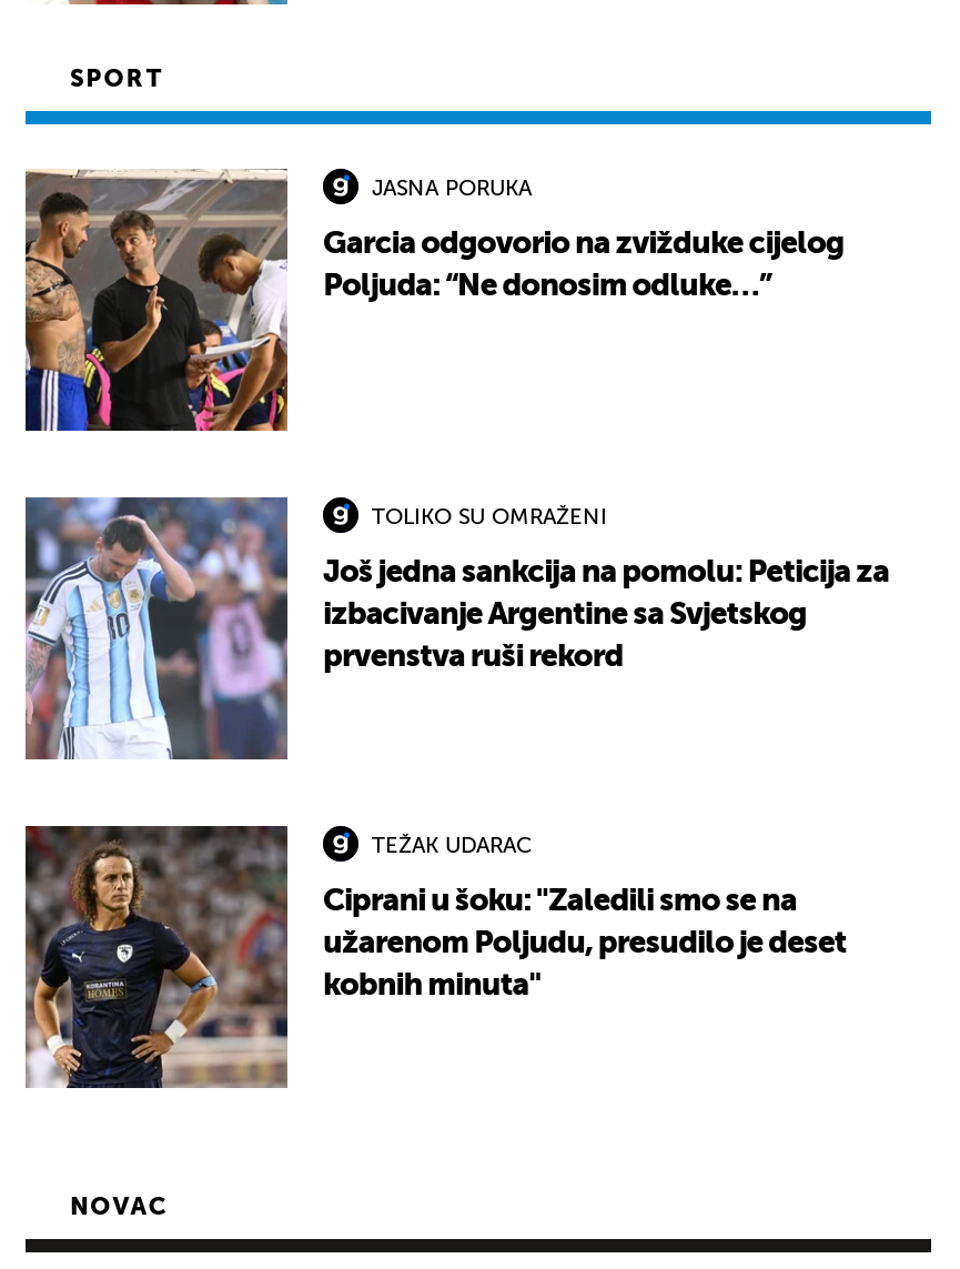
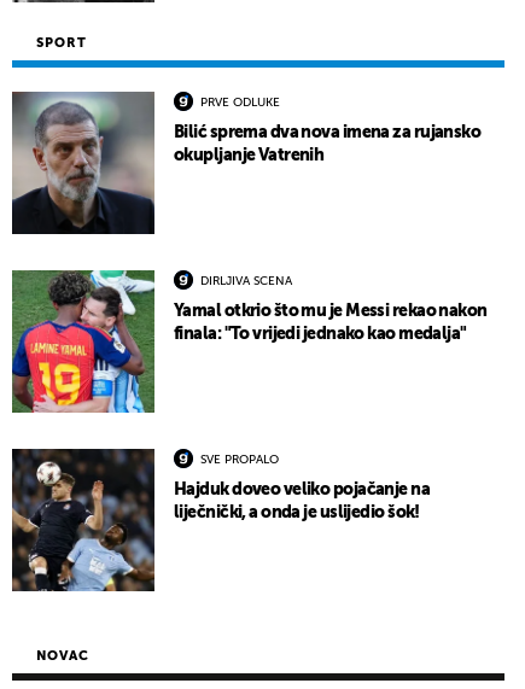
[26,169,844,433] [image] | Garcia odgovorio na zvižduke cijelog | Poljuda: “Ne donosim odluke…” -> [12,90,481,235] [image] | Bilić sprema dva nova imena za rujansko | okupljanje Vatrenih
[372,178,532,200] JASNA PORUKA -> [200,97,280,109] PRVE ODLUKE
[26,495,889,762] [image] | Još jedna sankcija na pomolu: Peticija za | izbacivanje Argentine sa Svjetskog | prvenstva ruši rekord -> [11,269,487,414] [image] | Yamal otkrio što mu je Messi rekao nakon | finala: "To vrijedi jednako kao medalja"
[372,507,607,529] TOLIKO SU OMRAŽENI -> [200,275,292,287] DIRLJIVA SCENA
[23,826,846,1090] [image] | Ciprani u šoku: "Zaledili smo se na | užarenom Poljudu, presudilo je deset | kobnih minuta" -> [11,449,430,592] [image] | Hajduk doveo veliko pojačanje na | liječnički, a onda je uslijedio šok!
[372,835,532,858] TEŽAK UDARAC -> [200,454,279,466] SVE PROPALO

